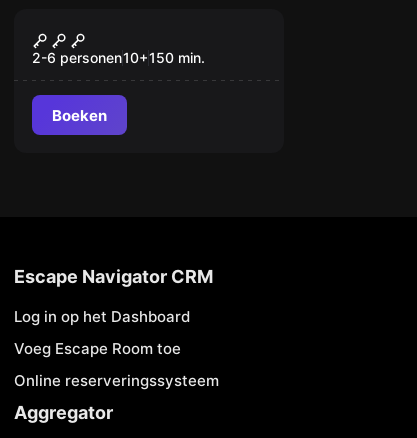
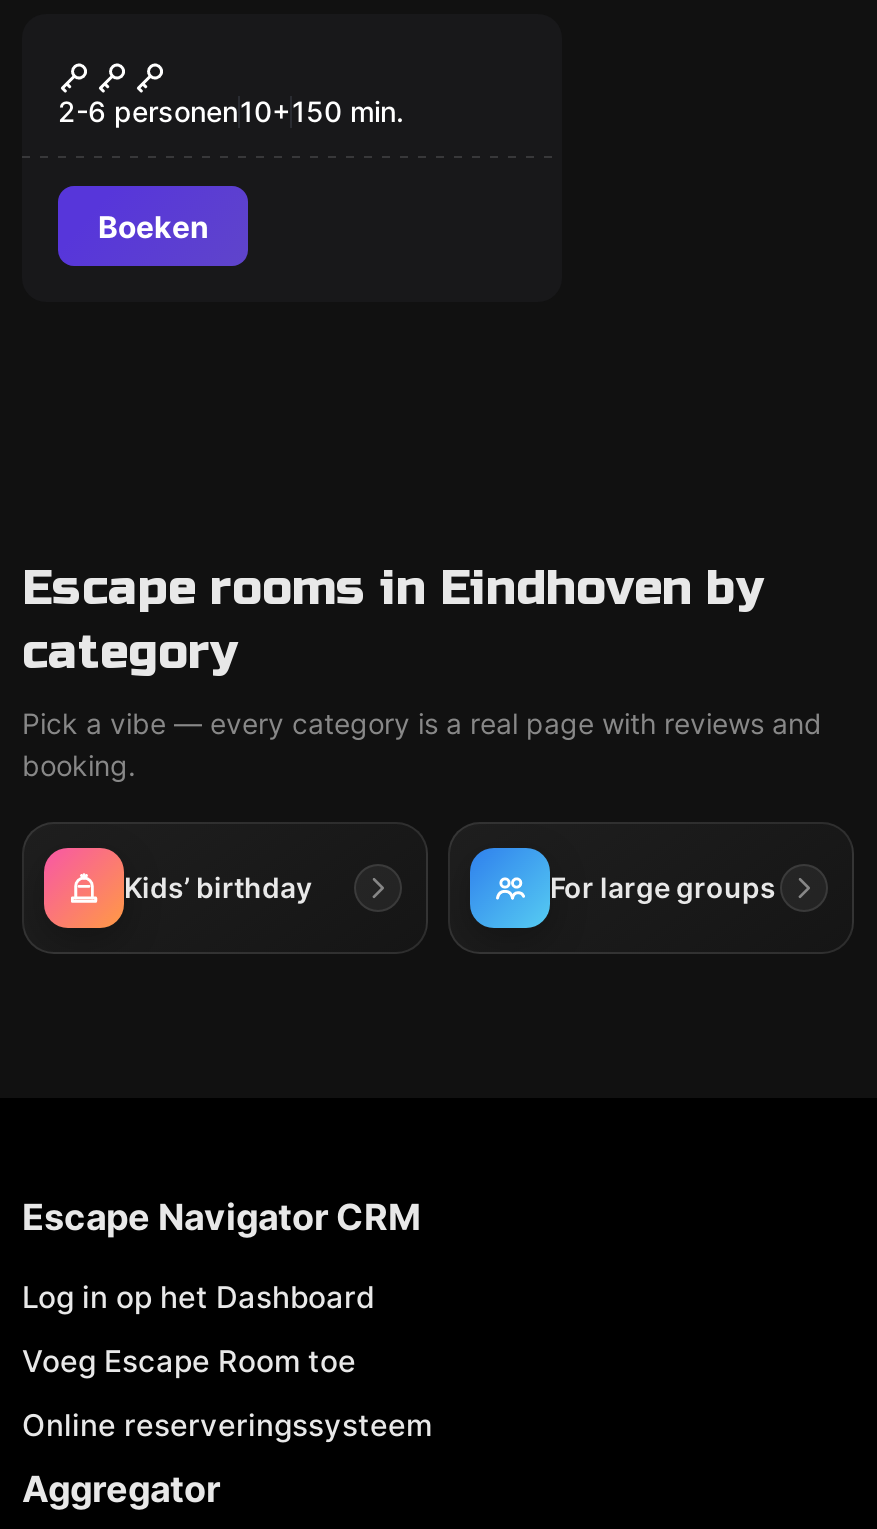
none -> [22,560,822,782] Escape rooms in Eindhoven by | category | Pick a vibe — every category is a real page with reviews and | booking.
none -> [124,846,776,930] [image] | Kids’ birthday | For large groups

